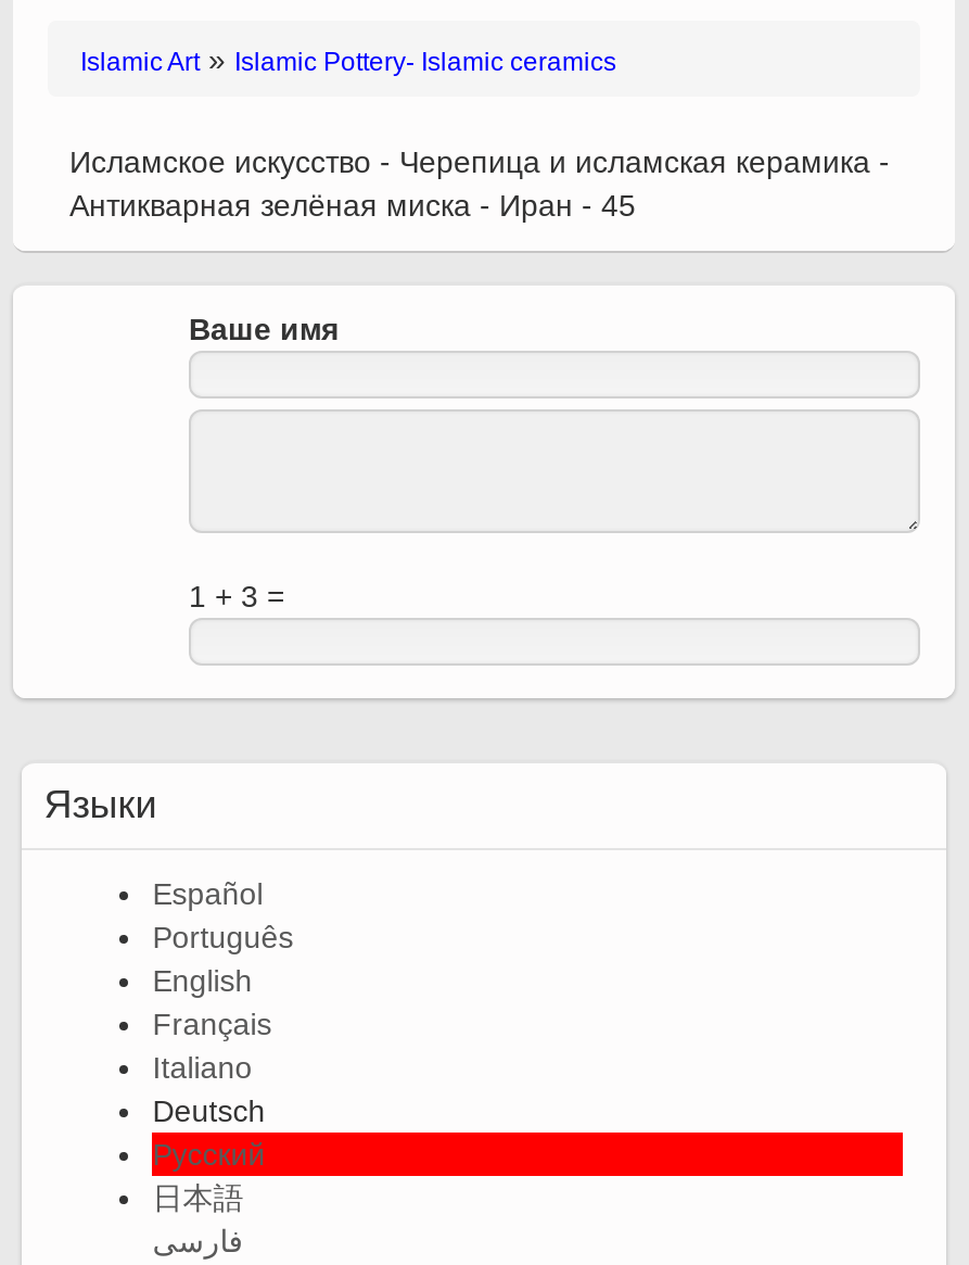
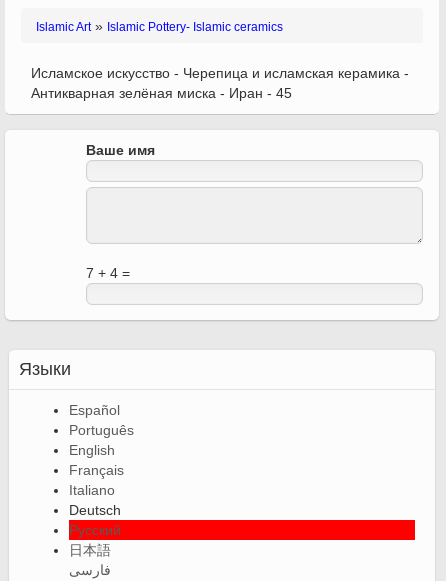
[189,579,284,613] 1 + 3 = -> [86,265,130,281] 7 + 4 =

